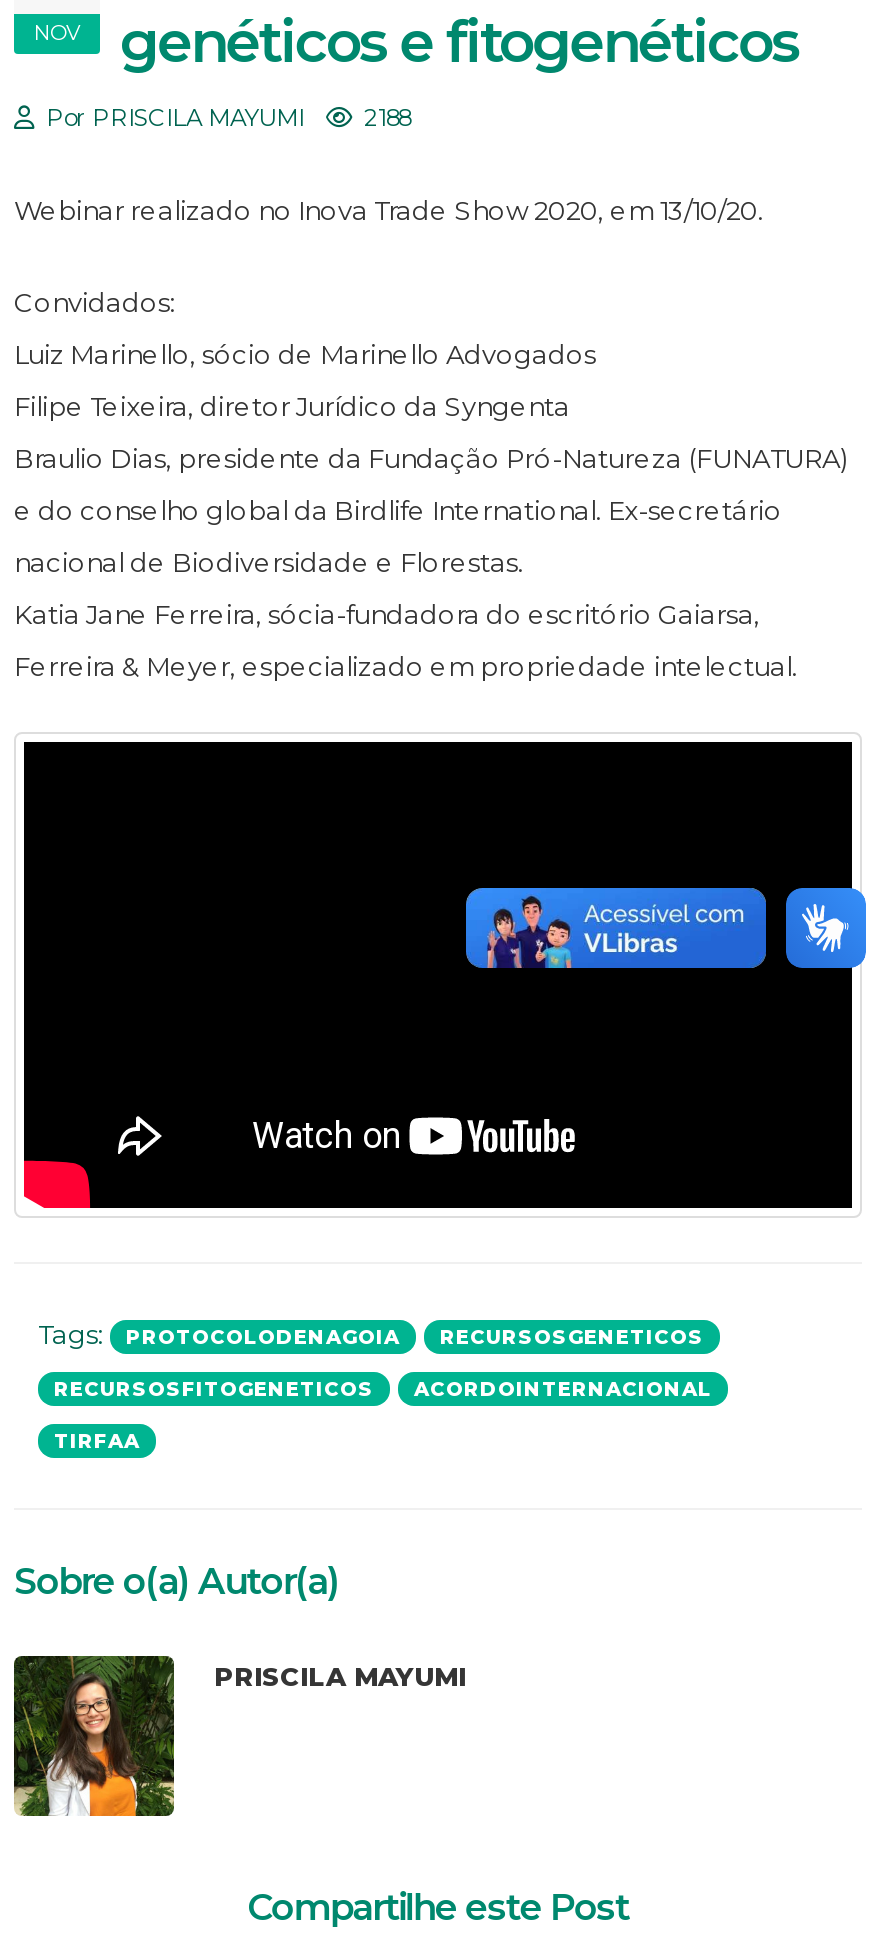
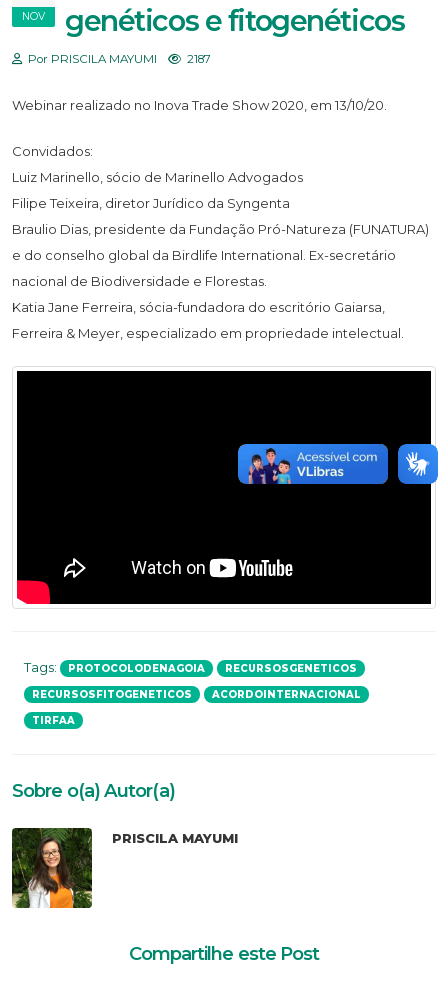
[40,103,410,131] Por PRISCILA MAYUMI 2188 -> [25,52,211,66] Por PRISCILA MAYUMI 2187

